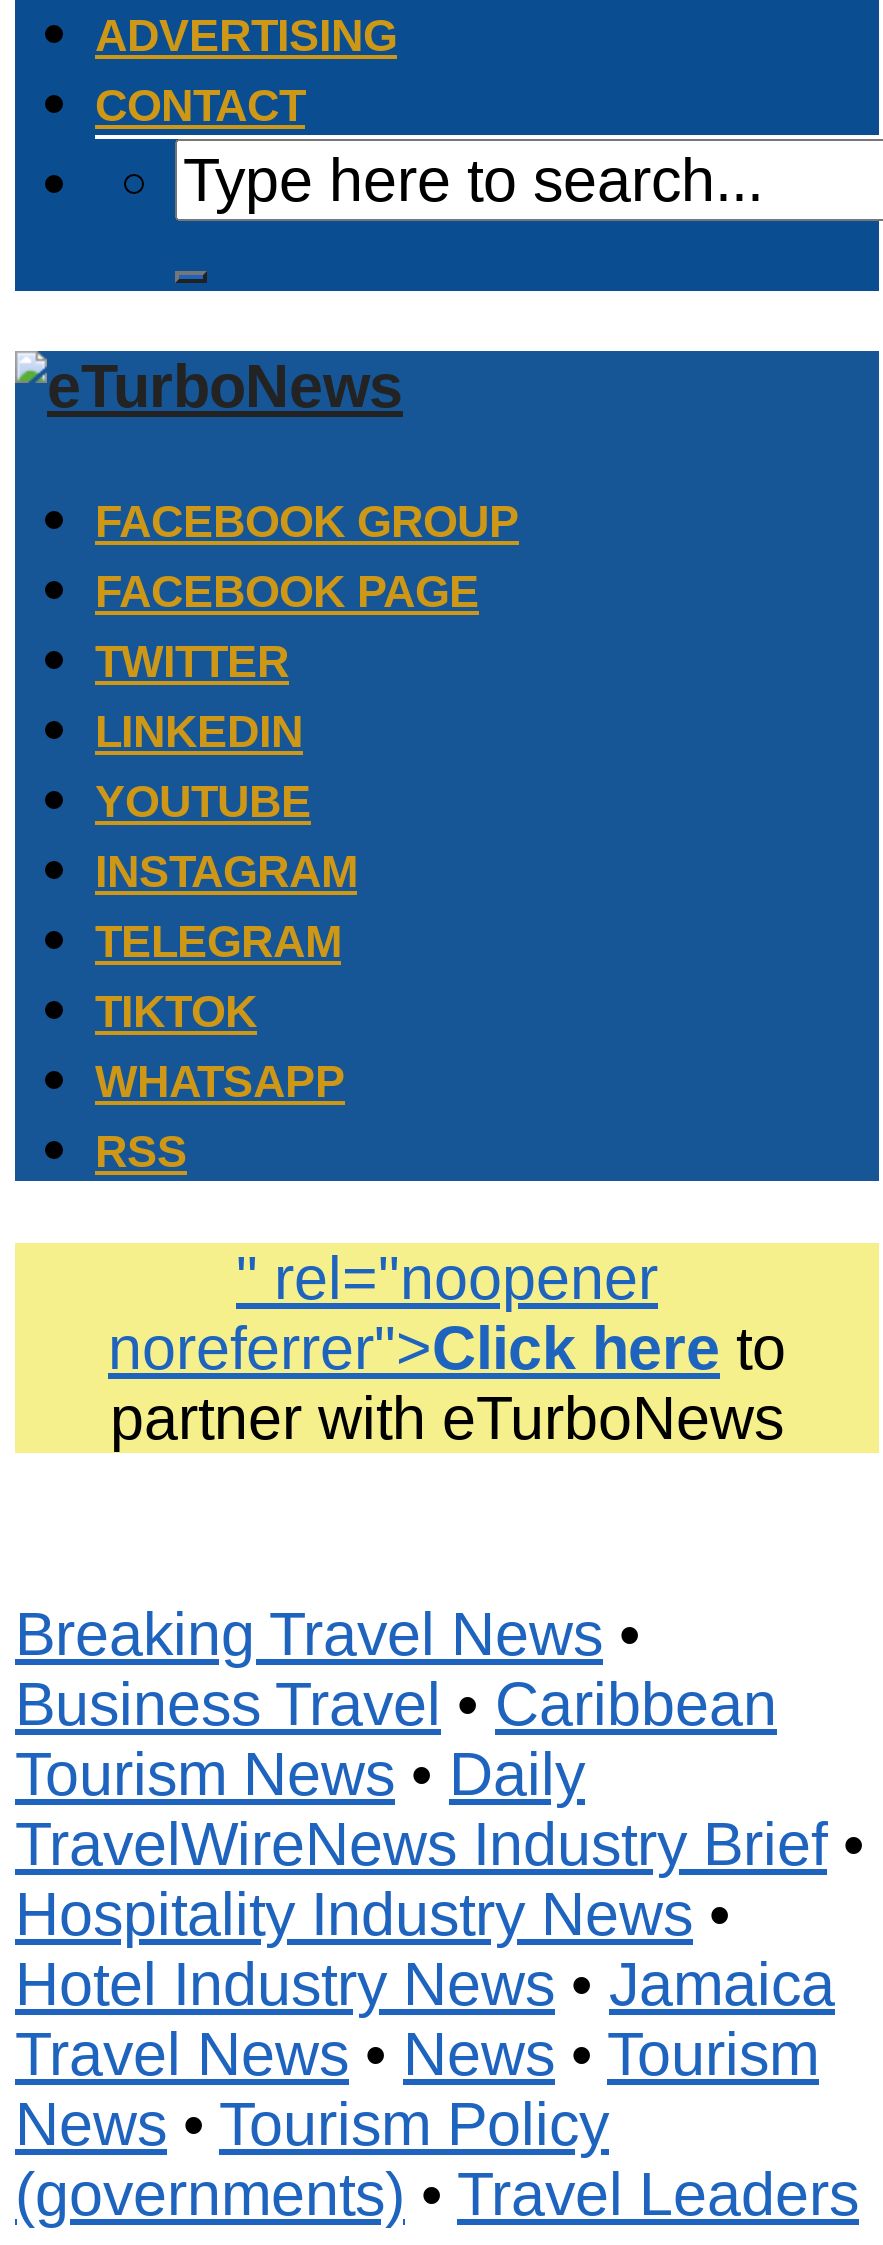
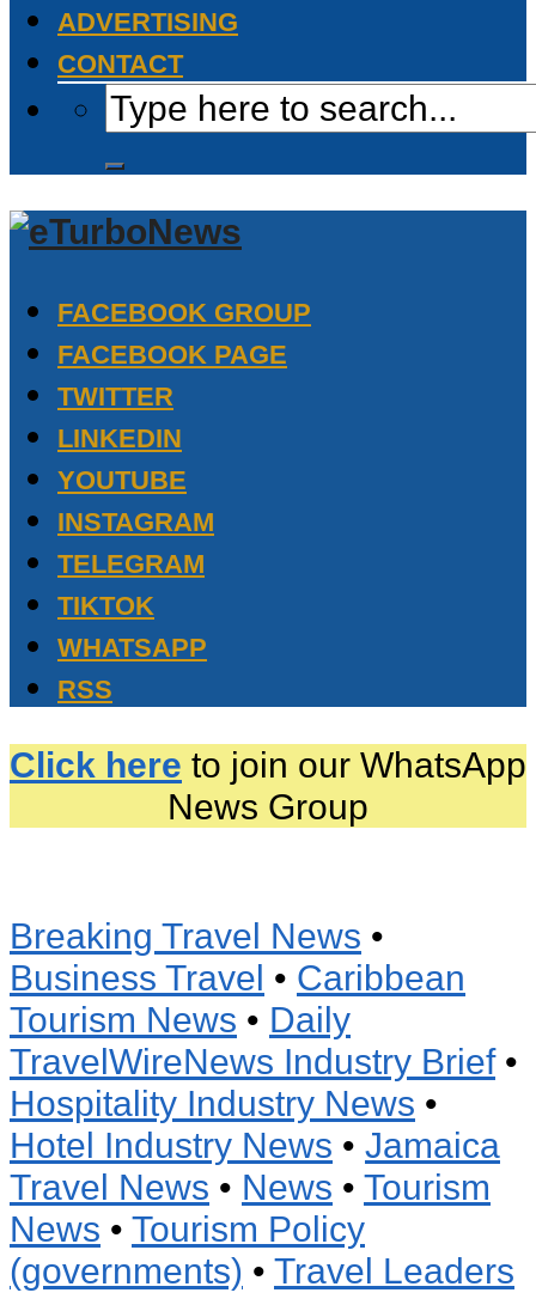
[108,1242,786,1450] " rel="noopener | noreferrer">Click here to | partner with eTurboNews -> [10,744,526,826] Click here to join our WhatsApp | News Group

